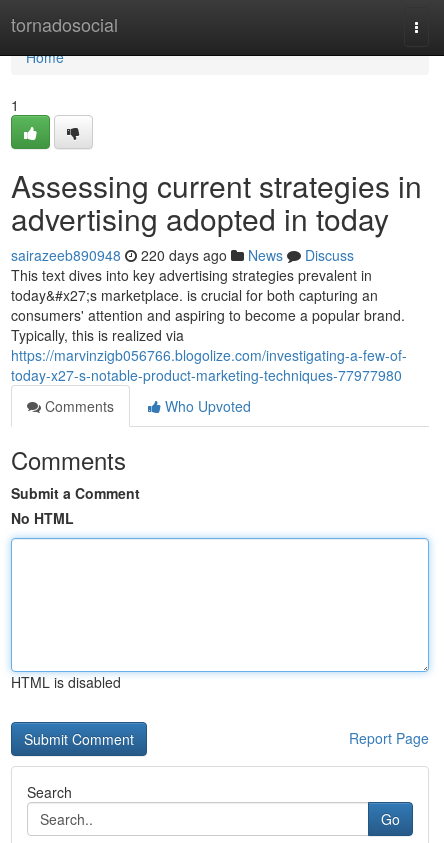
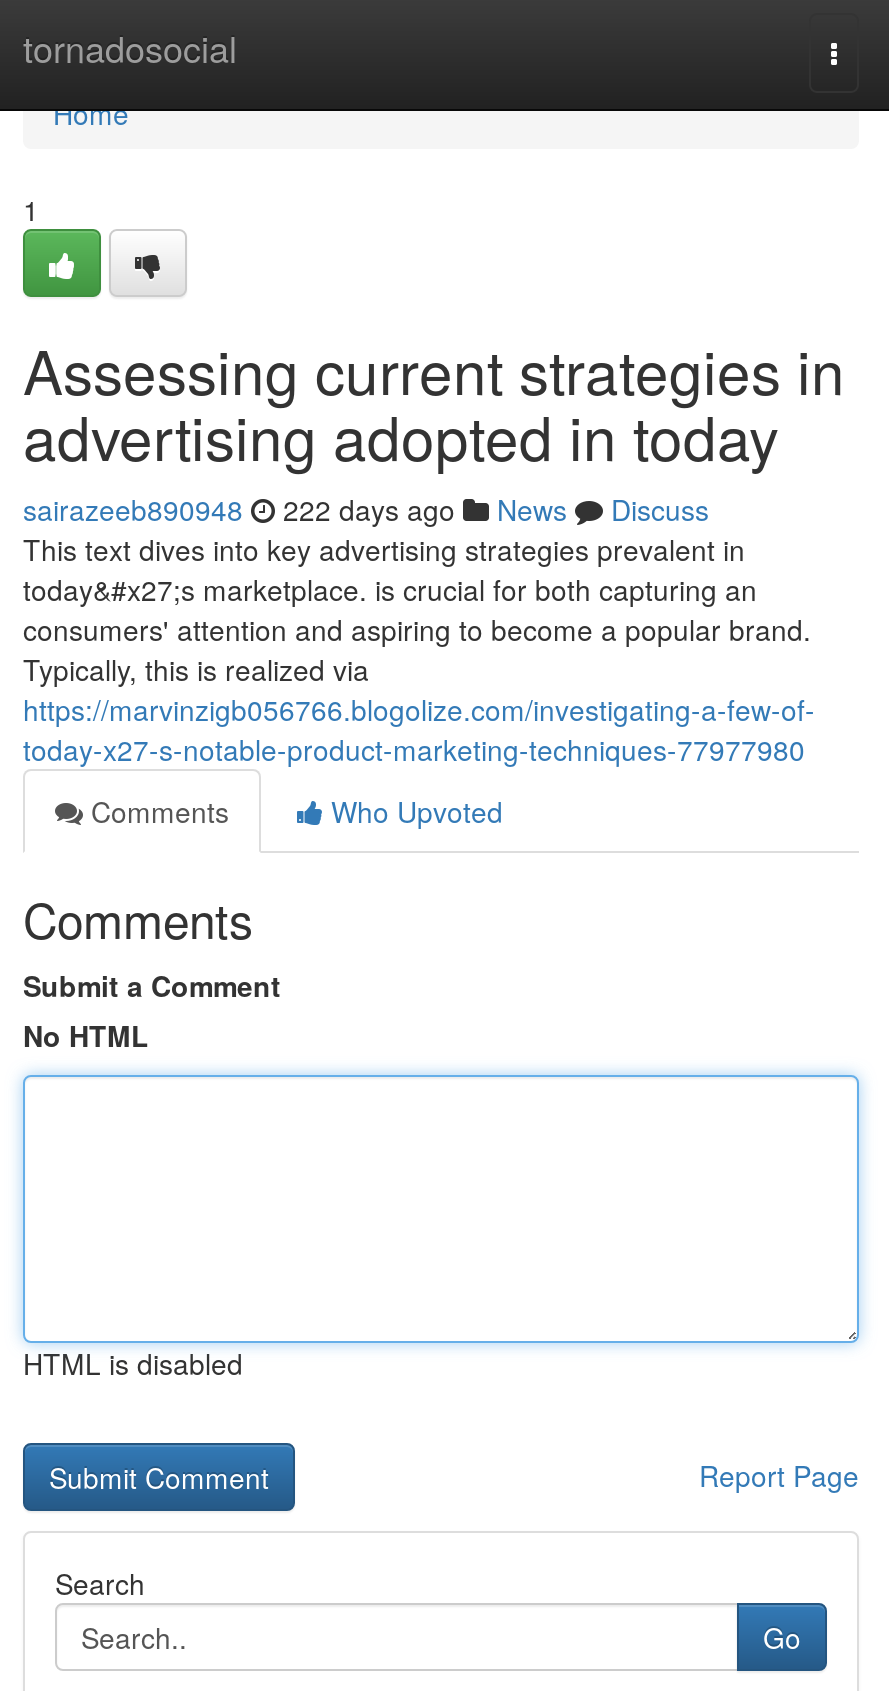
[11,245,354,265] sairazeeb890948 220 days ago News Discuss -> [23,489,709,529] sairazeeb890948 222 days ago News Discuss

